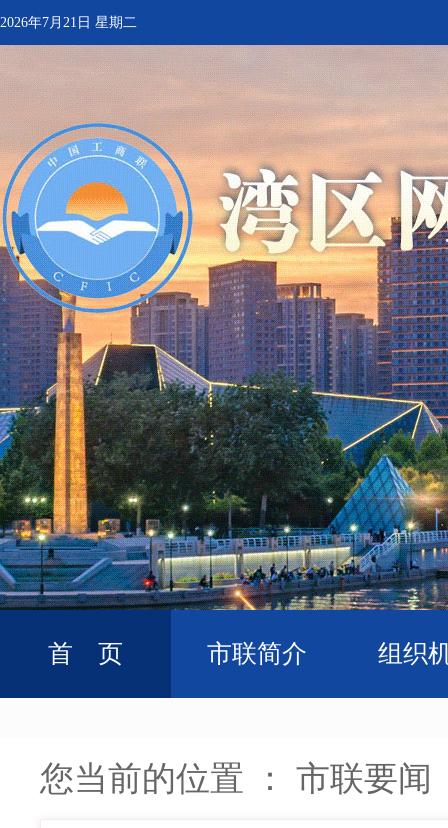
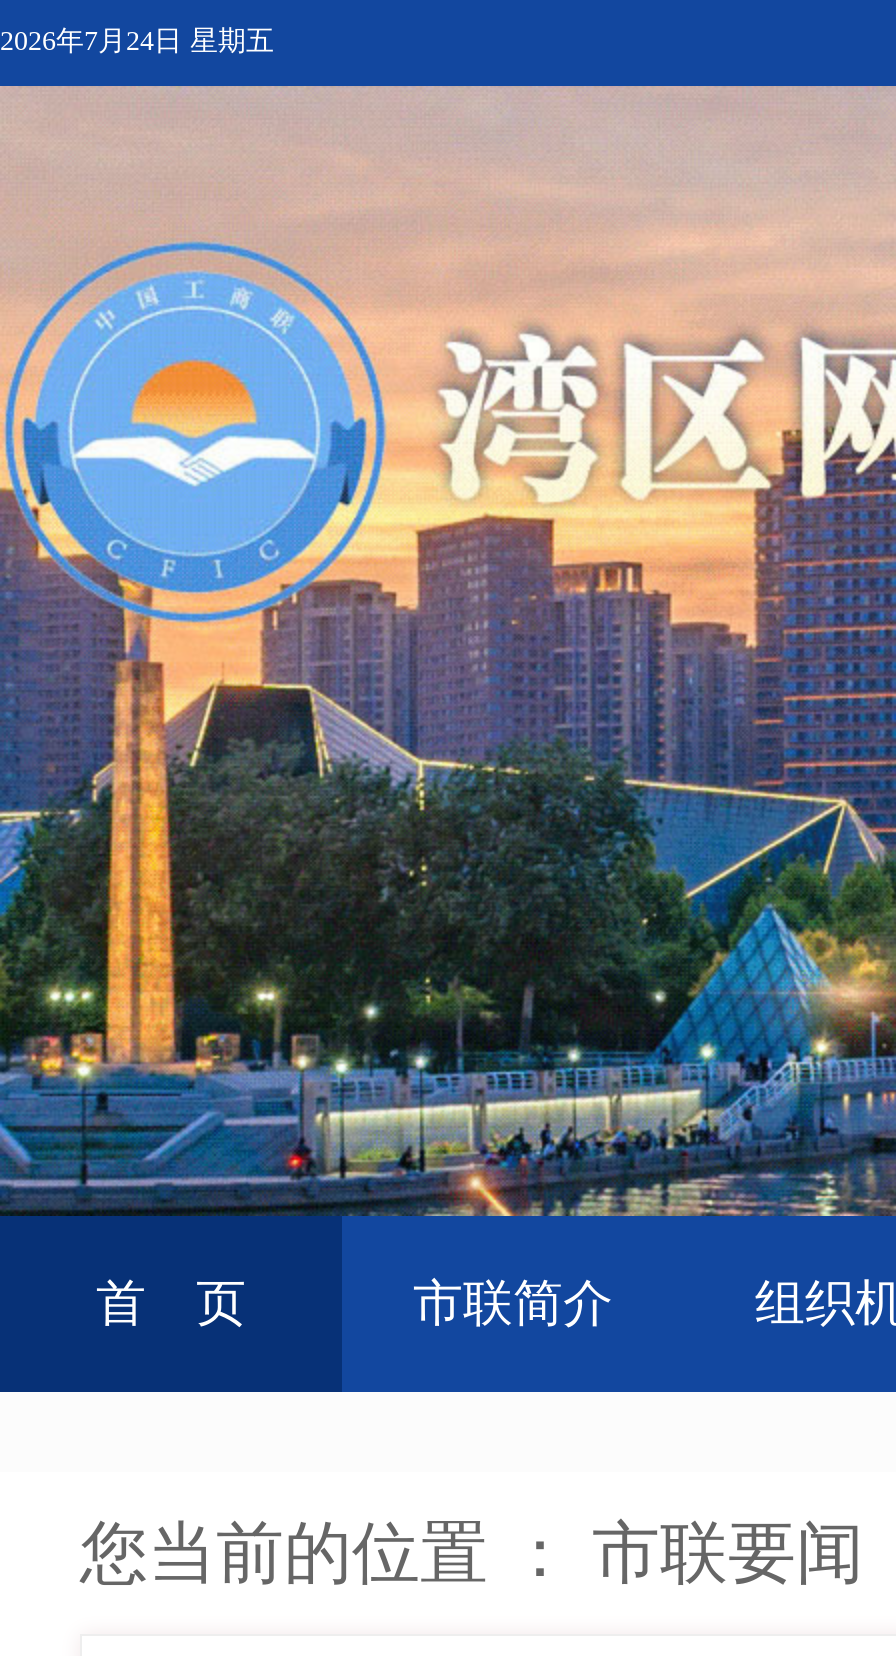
[0,15,137,30] 2026年7月21日 星期二 -> [0,26,274,56] 2026年7月24日 星期五

